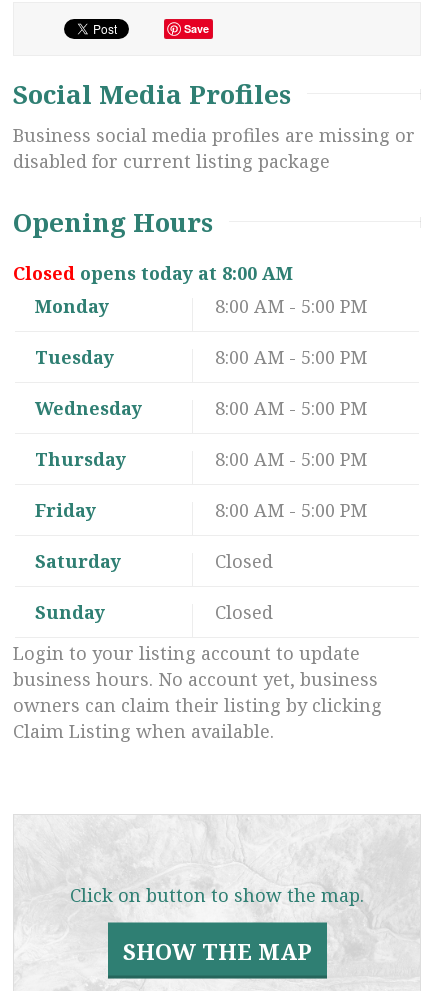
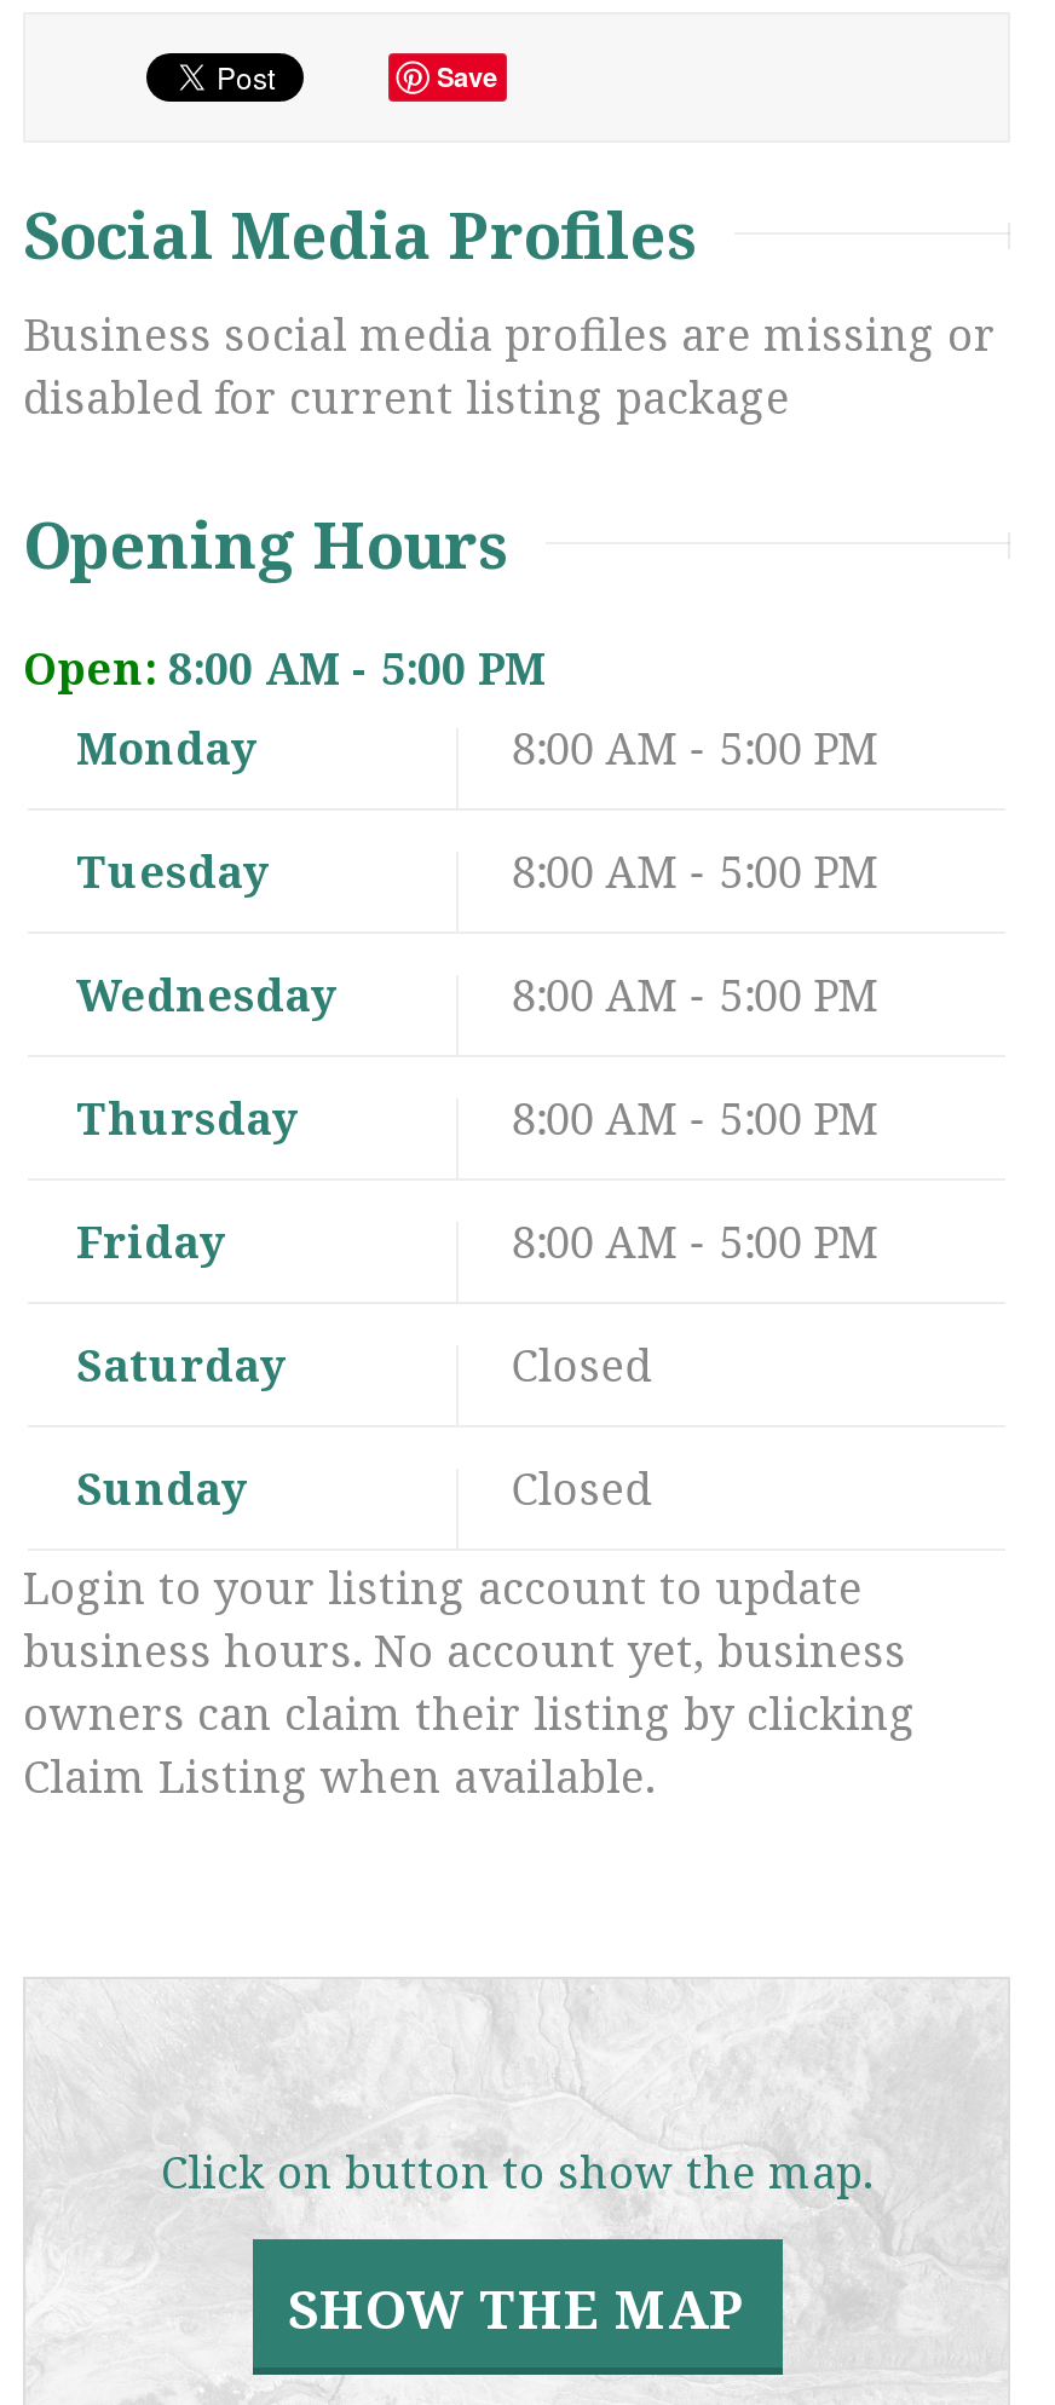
[13,261,293,285] Closed opens today at 8:00 AM -> [23,638,546,696] Open: 8:00 AM - 5:00 PM

